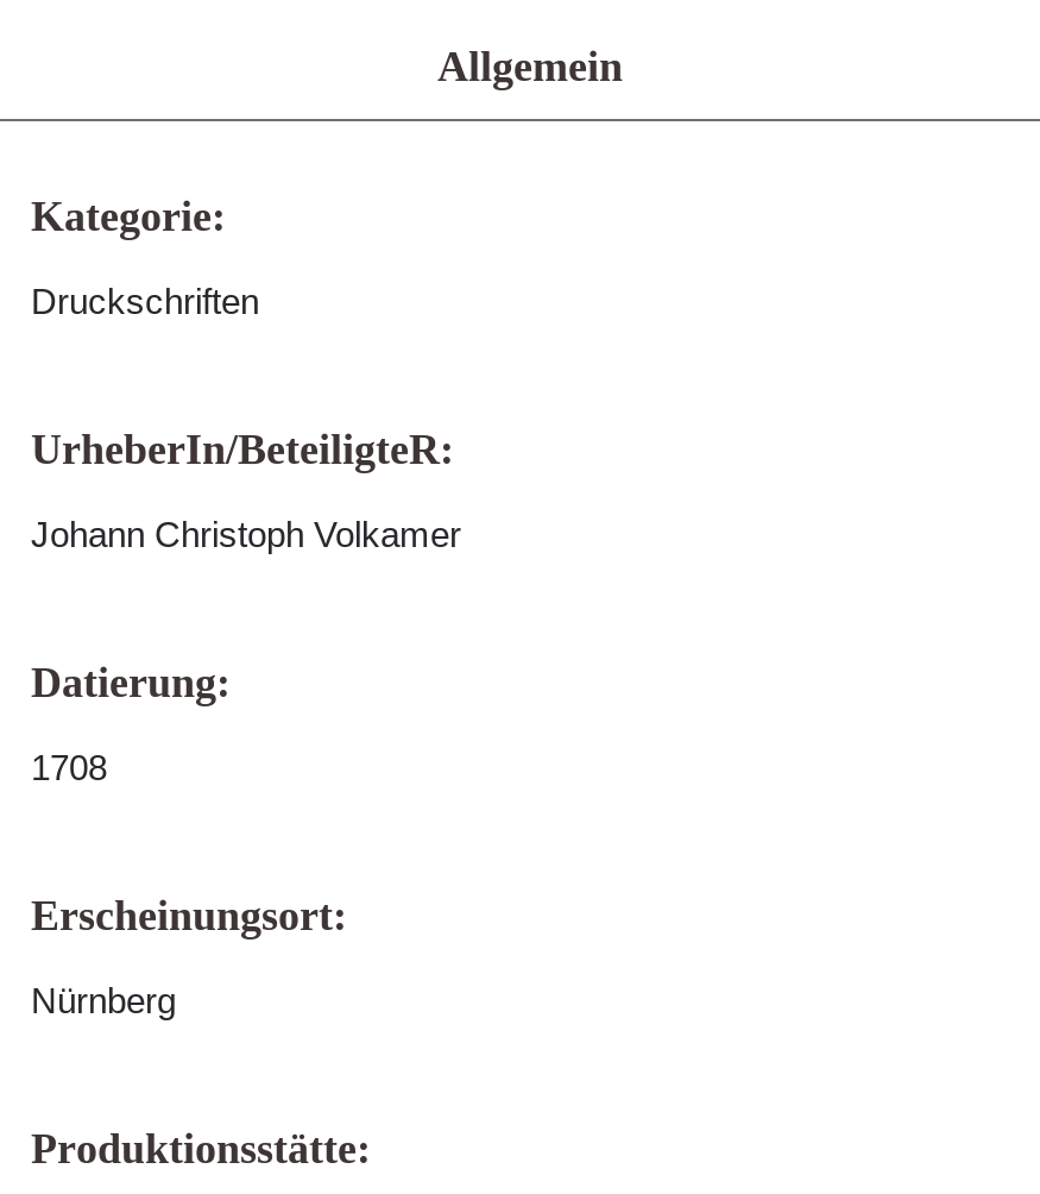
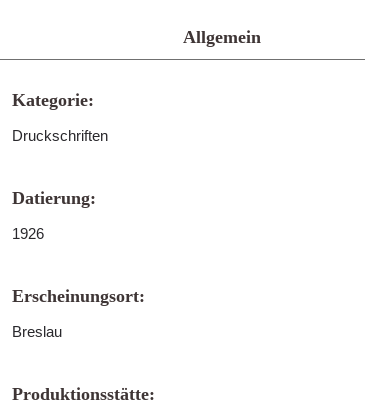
[31,426,461,554] UrheberIn/BeteiligteR: | Johann Christoph Volkamer -> none
[31,747,107,787] 1708 -> [12,225,44,242] 1926
[31,980,176,1020] Nürnberg -> [12,323,62,340] Breslau

